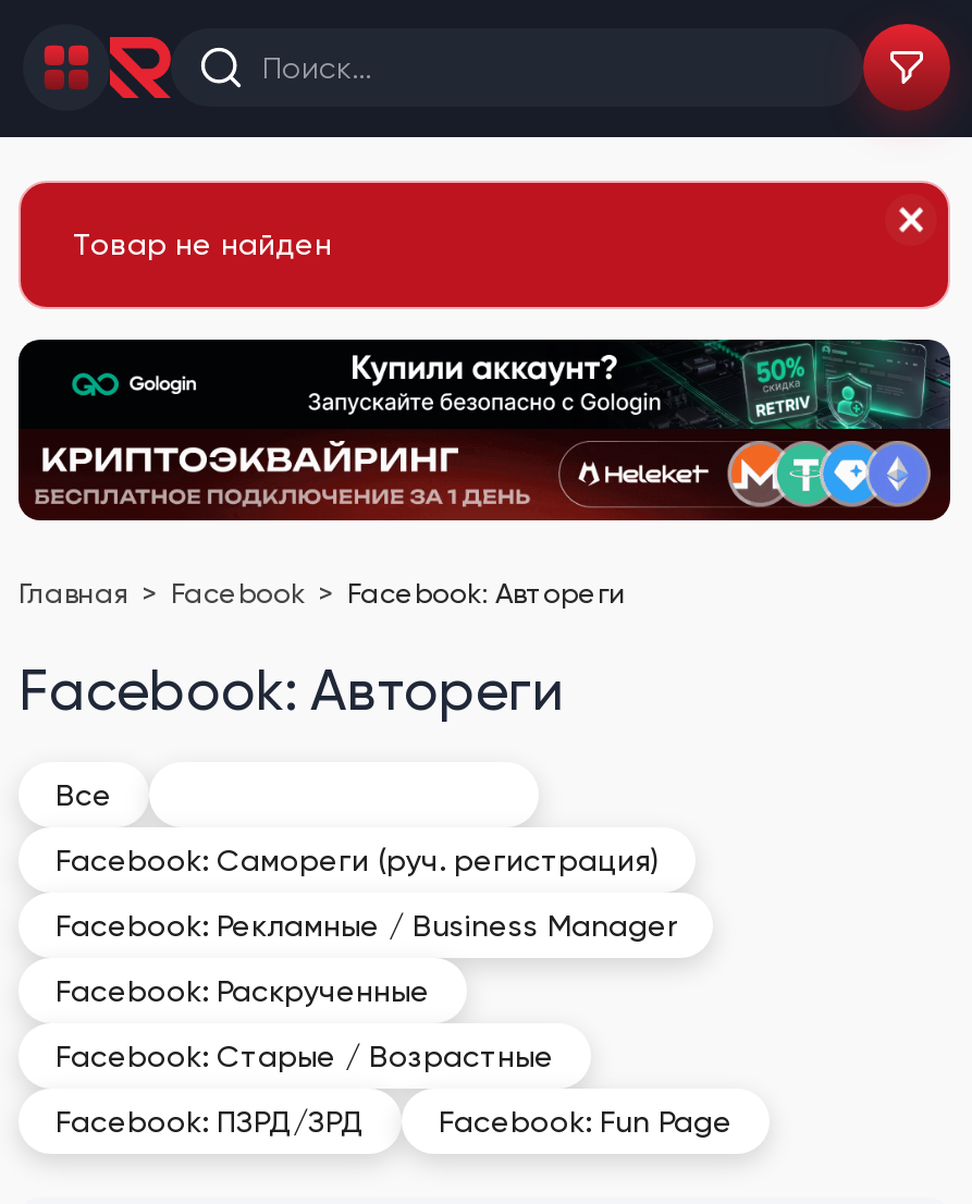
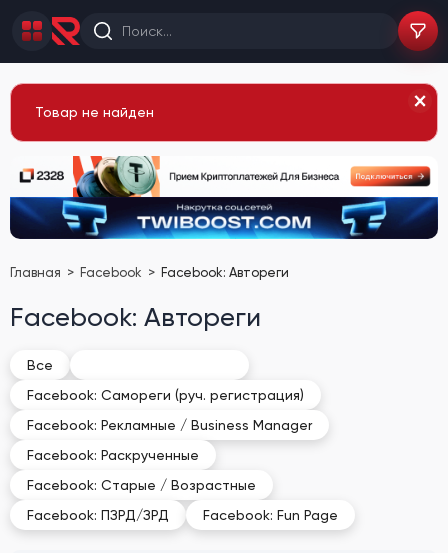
[16,337,952,523] [image] -> [9,155,439,240] [image]

